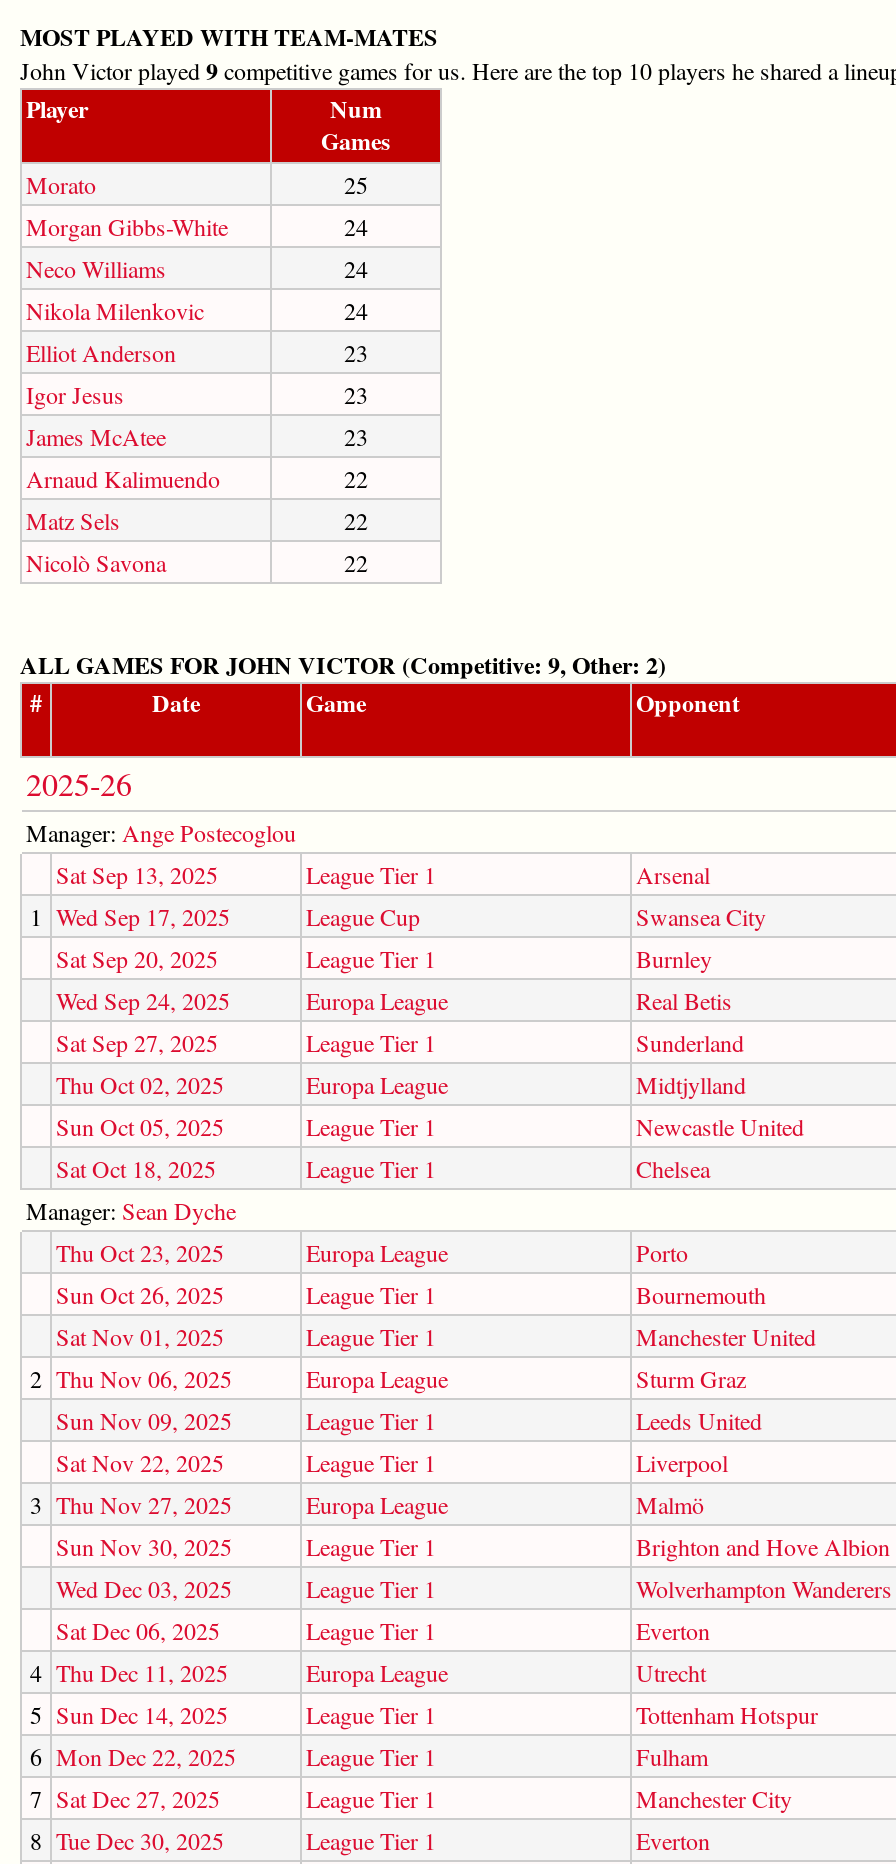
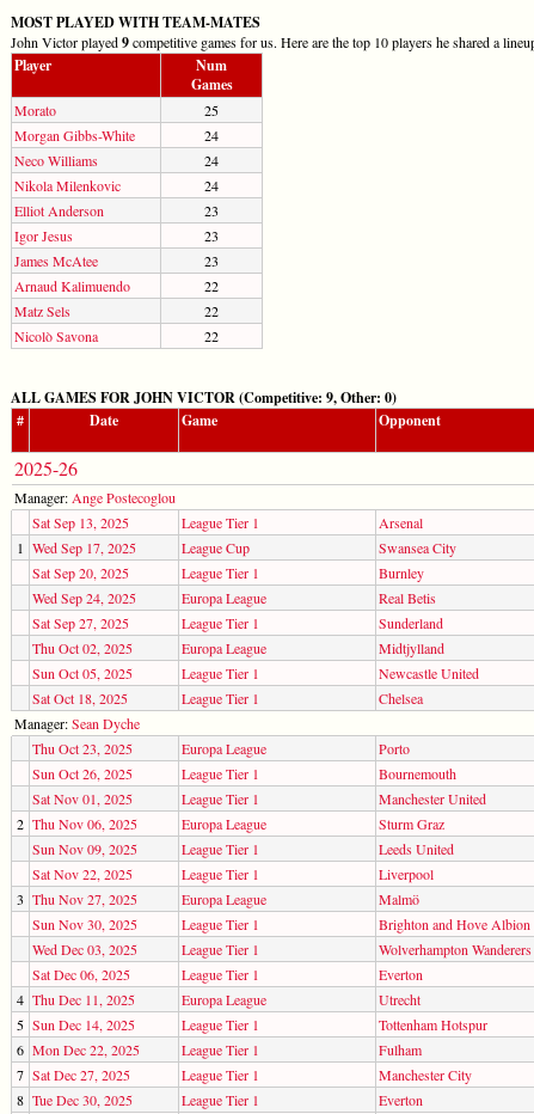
[20,648,666,682] ALL GAMES FOR JOHN VICTOR (Competitive: 9, Other: 2) -> [11,387,397,407] ALL GAMES FOR JOHN VICTOR (Competitive: 9, Other: 0)

